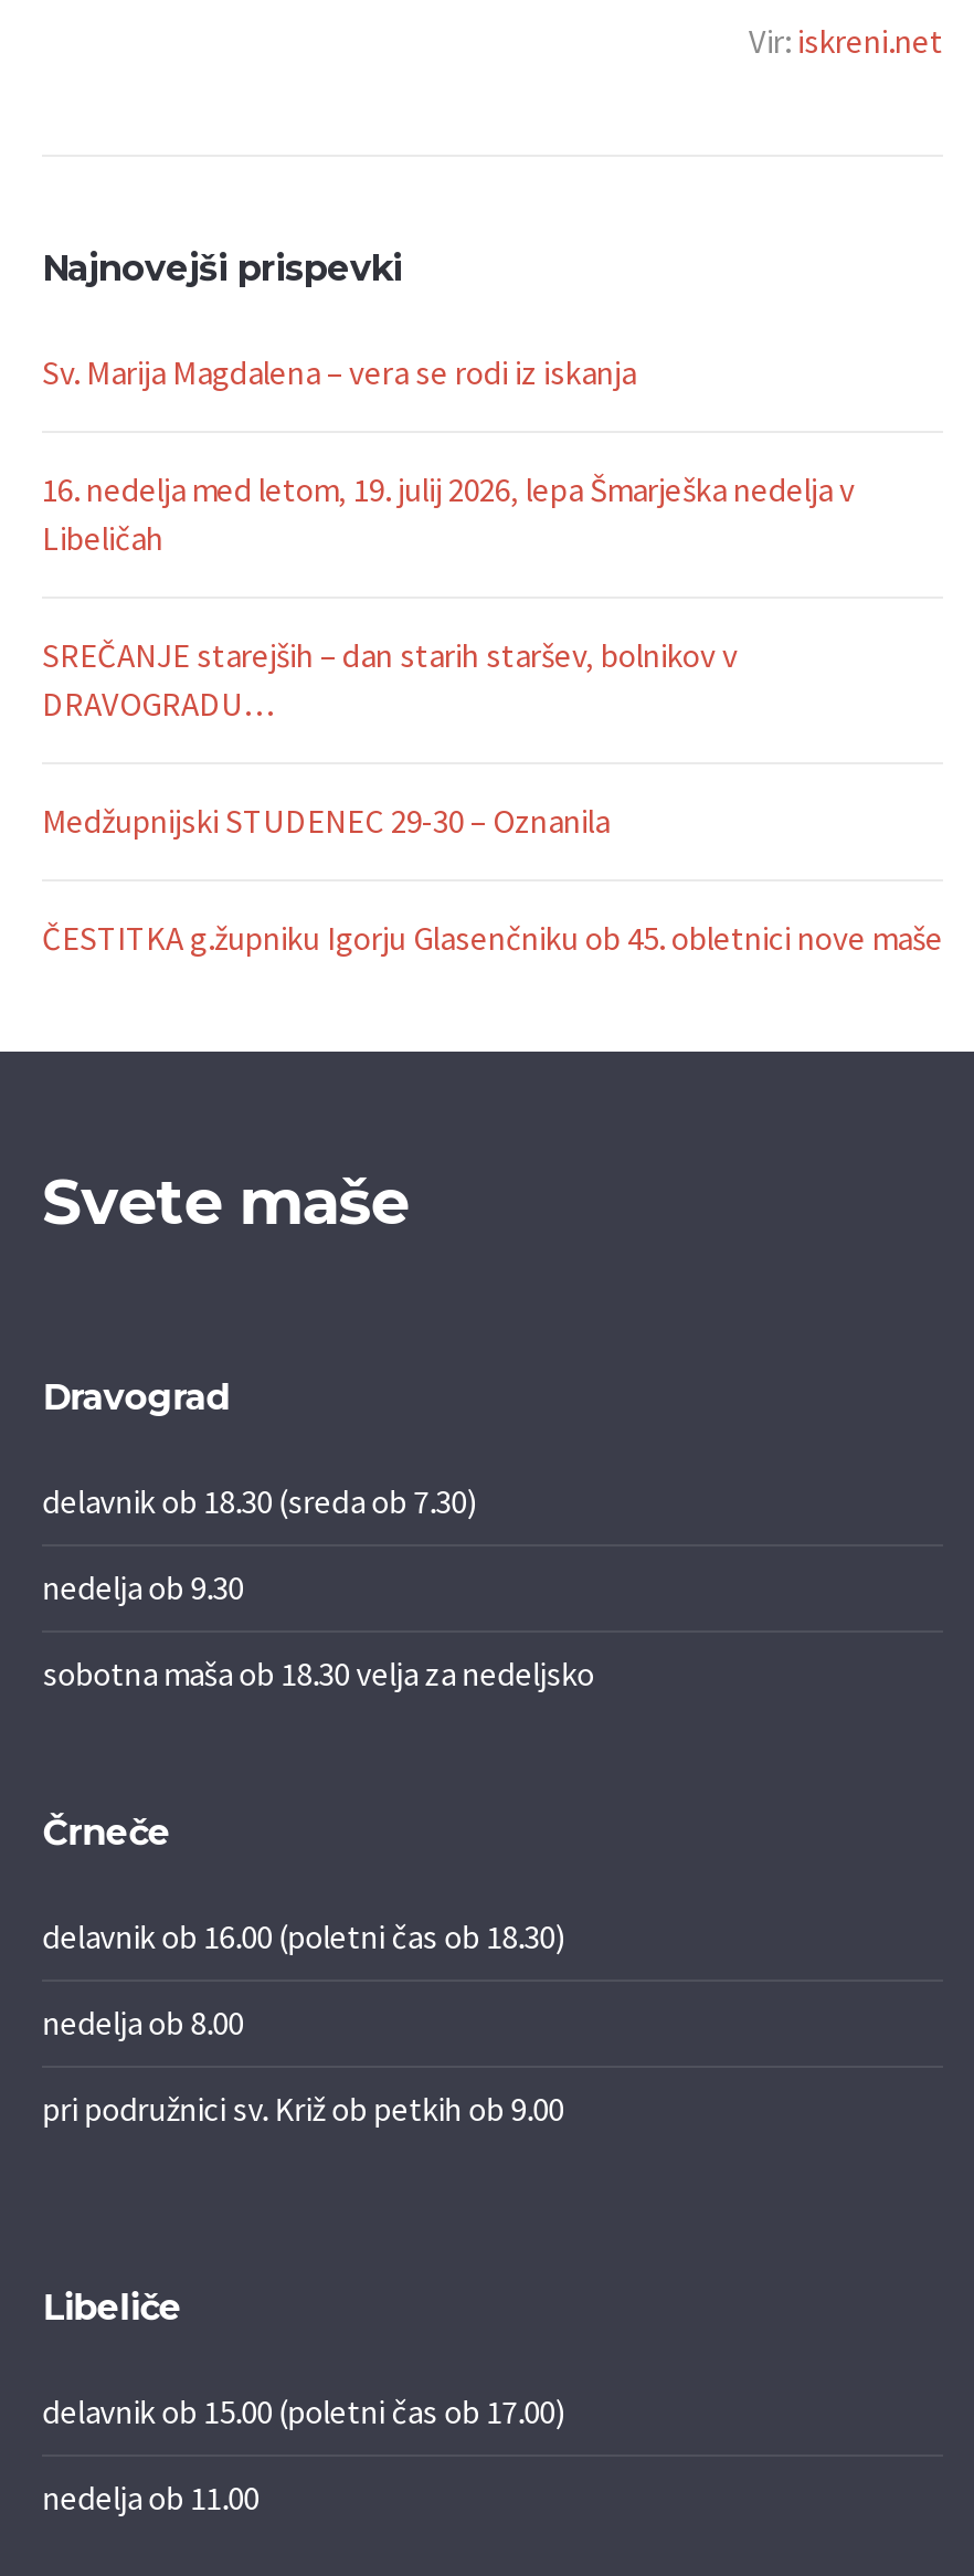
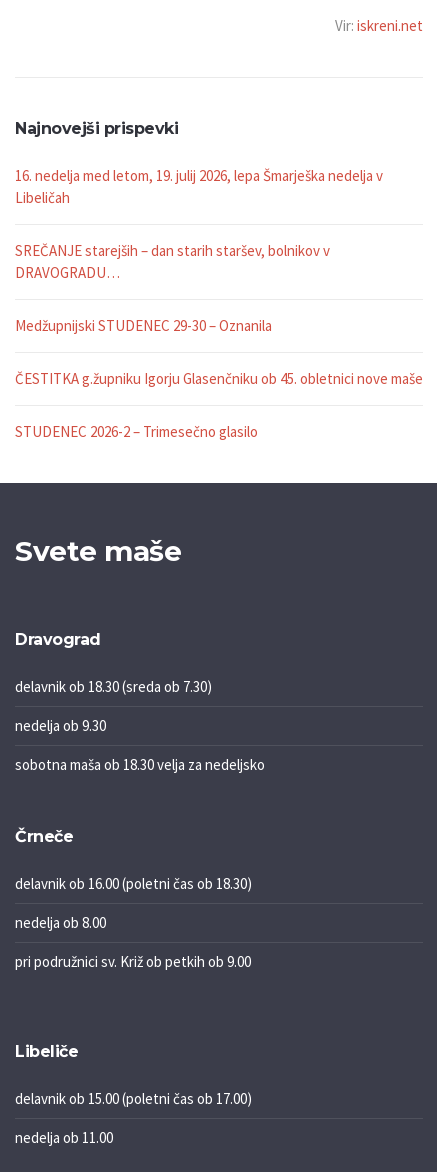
[42,350,636,392] Sv. Marija Magdalena – vera se rodi iz iskanja -> none
moved [42,467,943,958] -> [15,165,423,387]: 16. nedelja med letom, 19. julij 2026, lepa Šmarješka nedelja v | Libeličah | SREČANJE starejših – dan starih staršev, bolnikov v | DRAVOGRADU… | Medžupnijski STUDENEC 29-30 – Oznanila | ČESTITKA g.župniku Igorju Glasenčniku ob 45. obletnici nove maše
none -> [15,421,258,440] STUDENEC 2026-2 – Trimesečno glasilo

